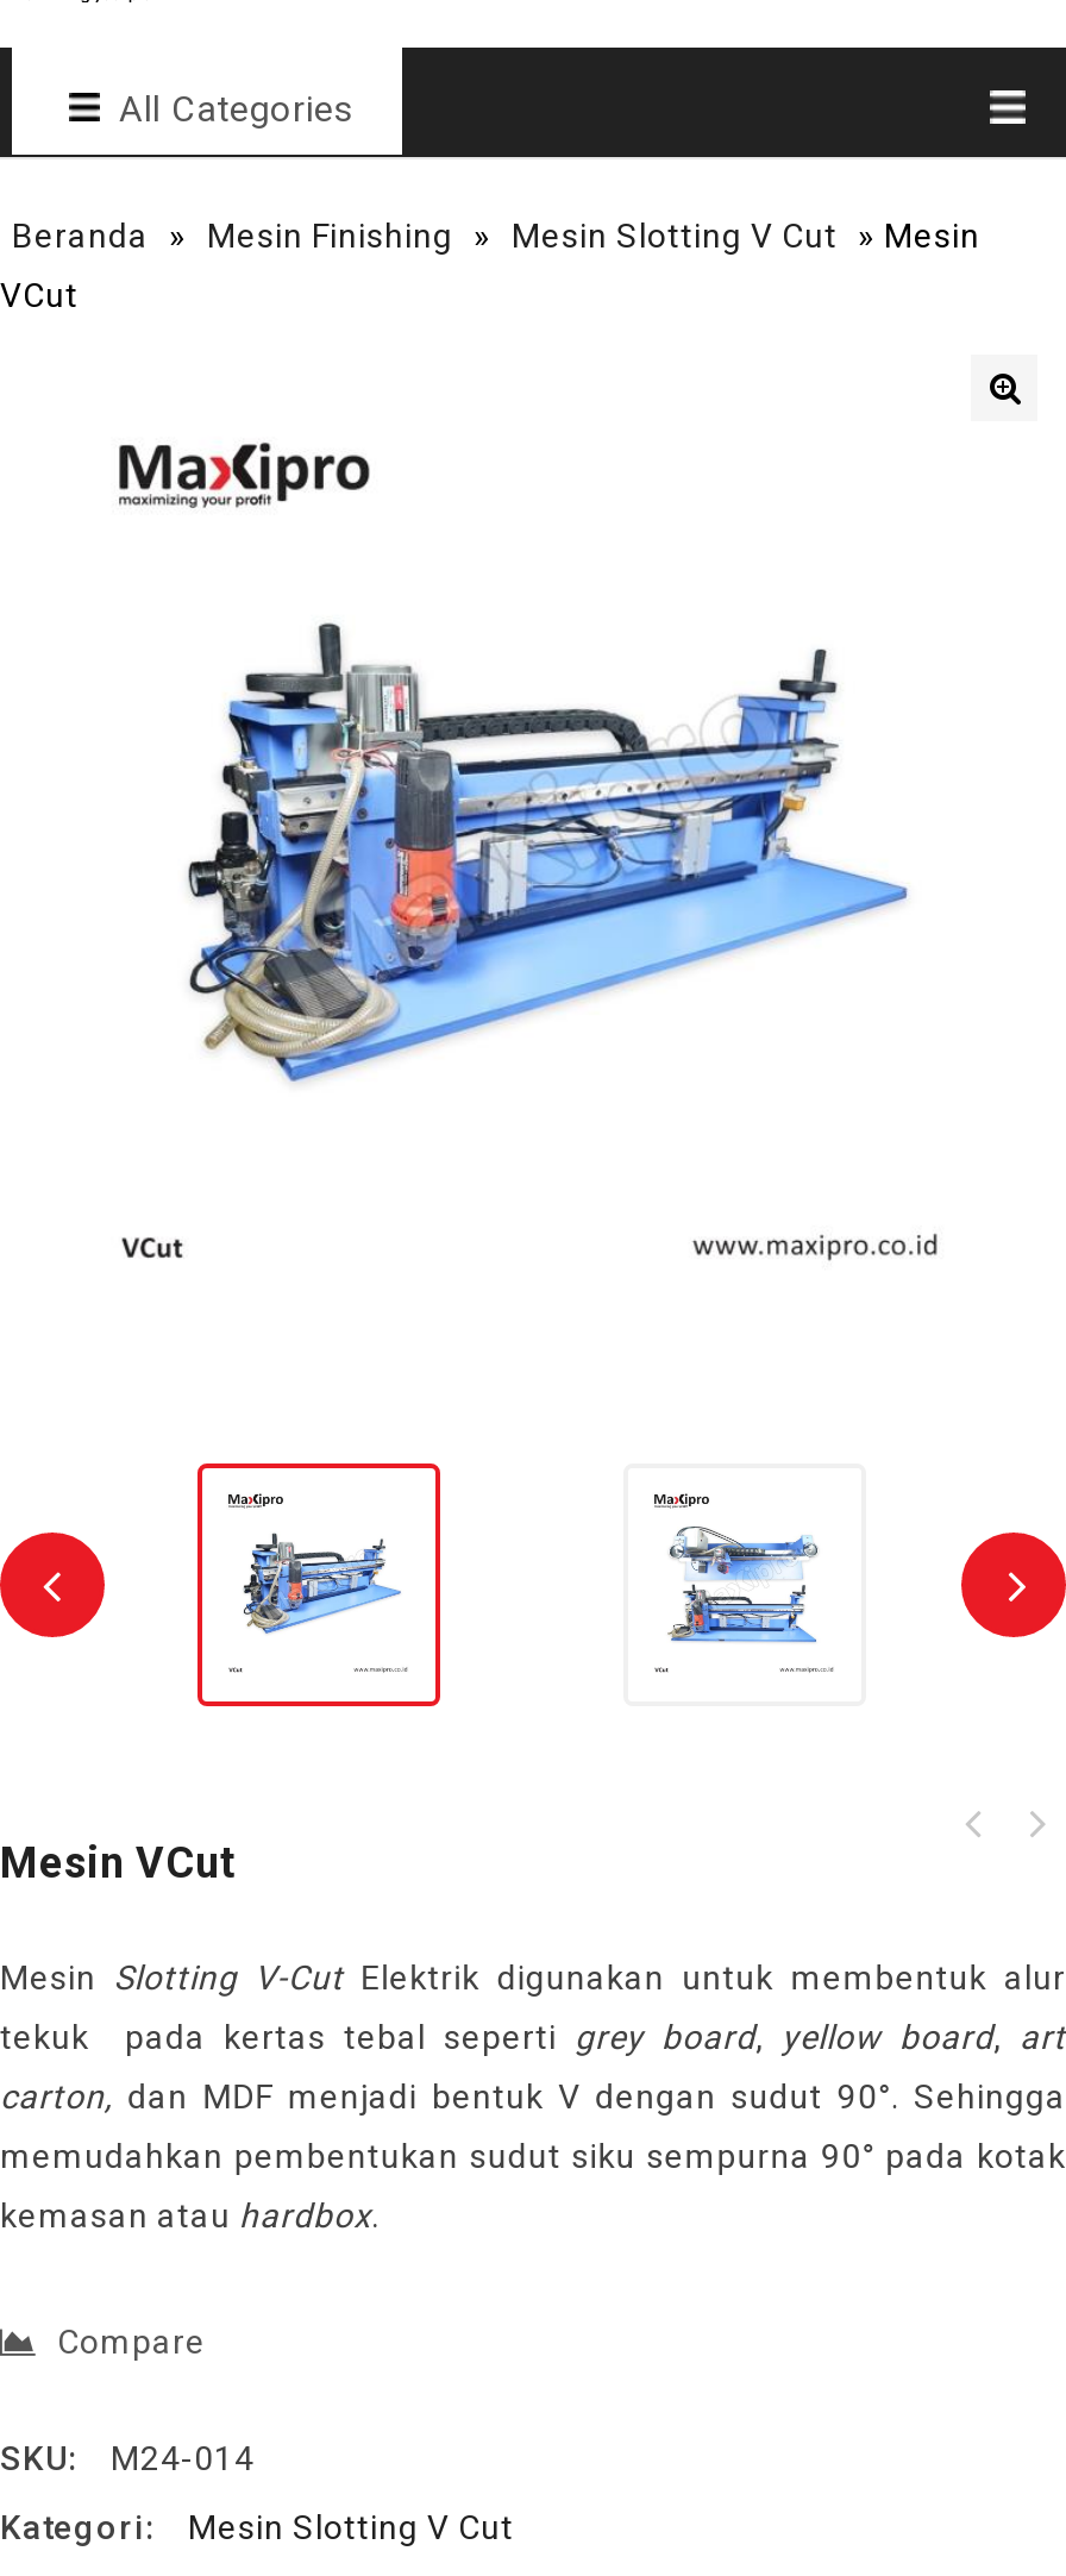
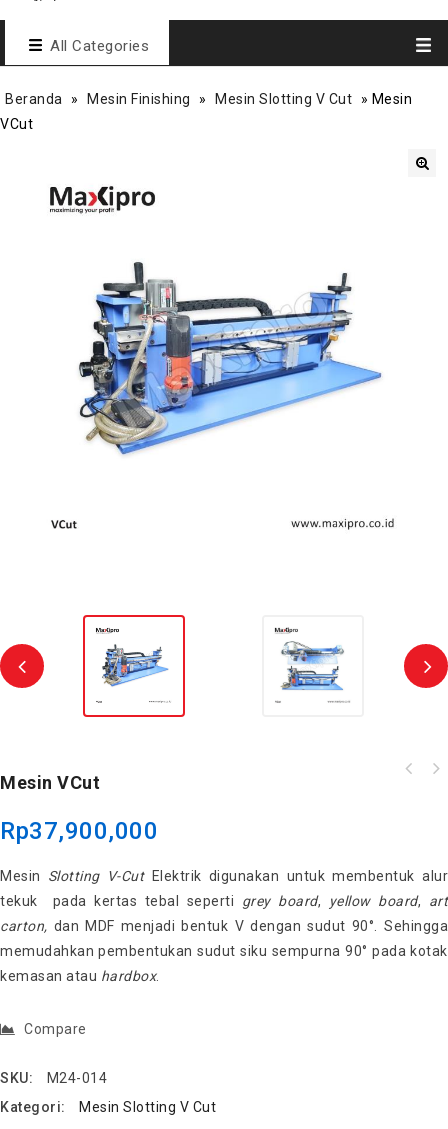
none -> [0,817,158,845] Rp37,900,000

